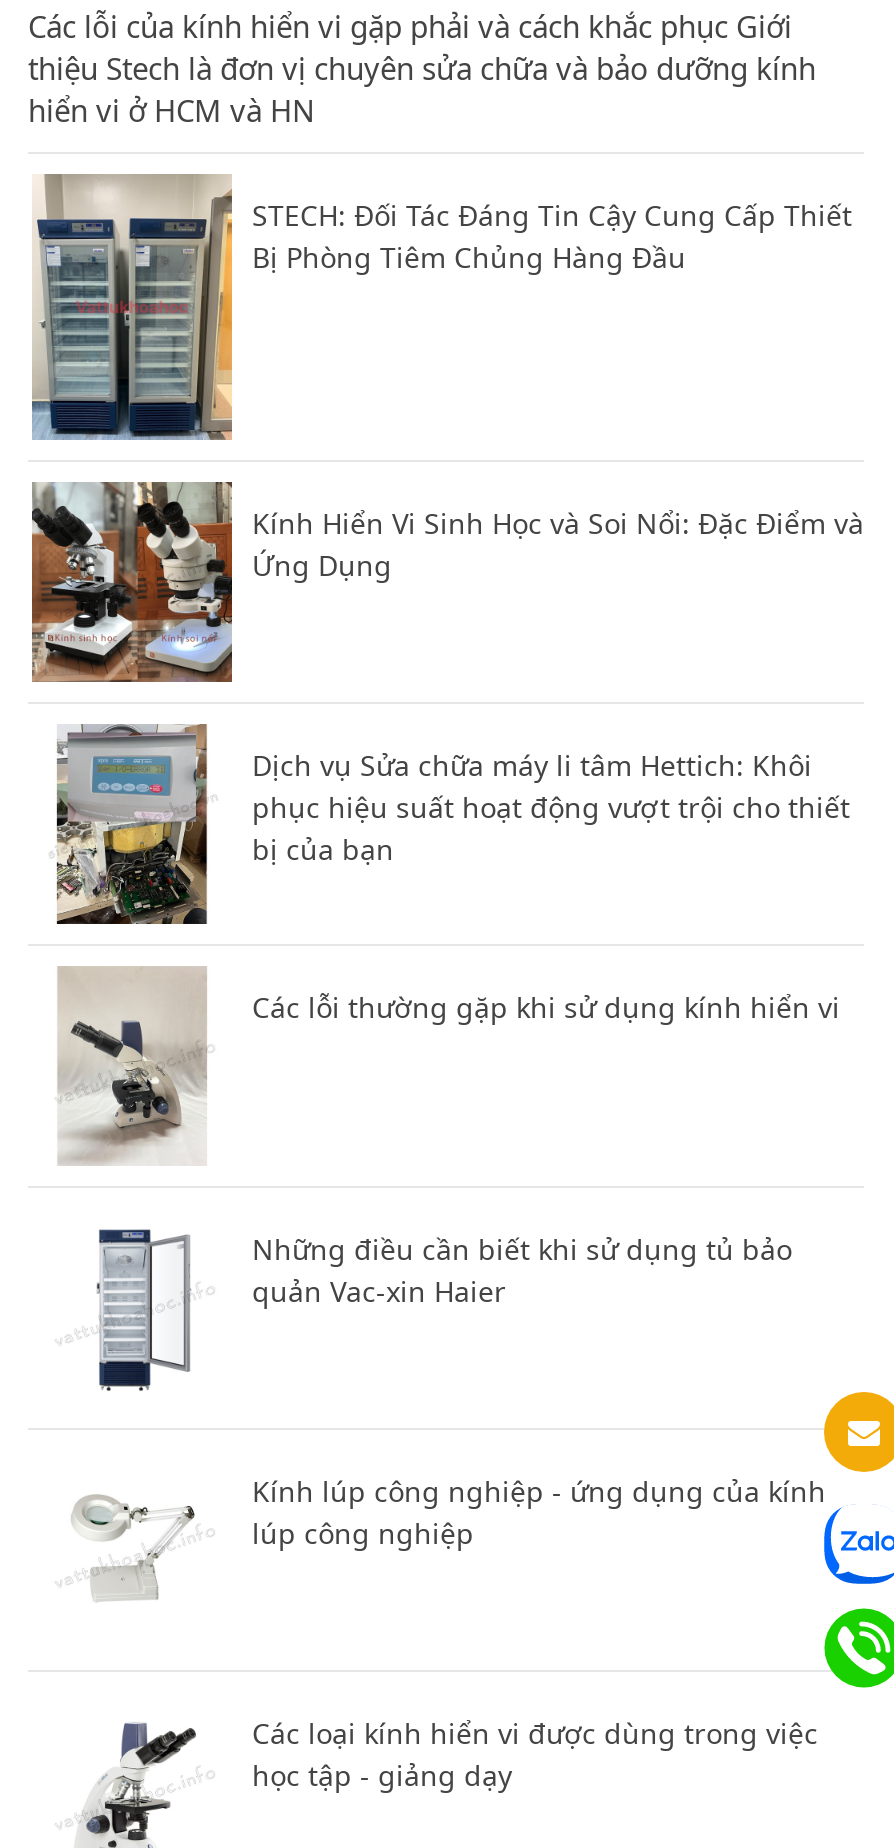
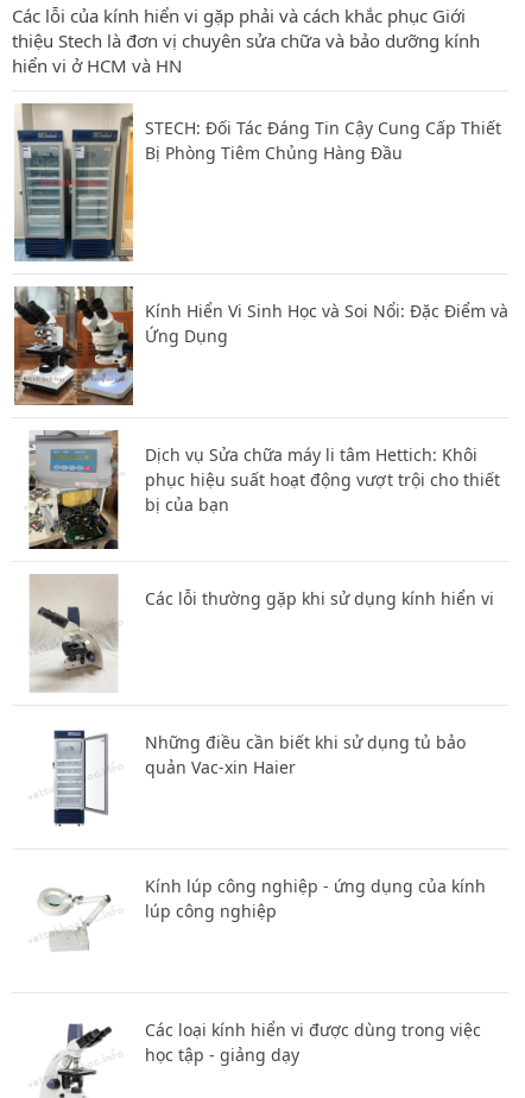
[822,1390,888,1474] [image] -> none
[822,1508,888,1586] [image] -> none
[822,1606,888,1690] [image] -> none

